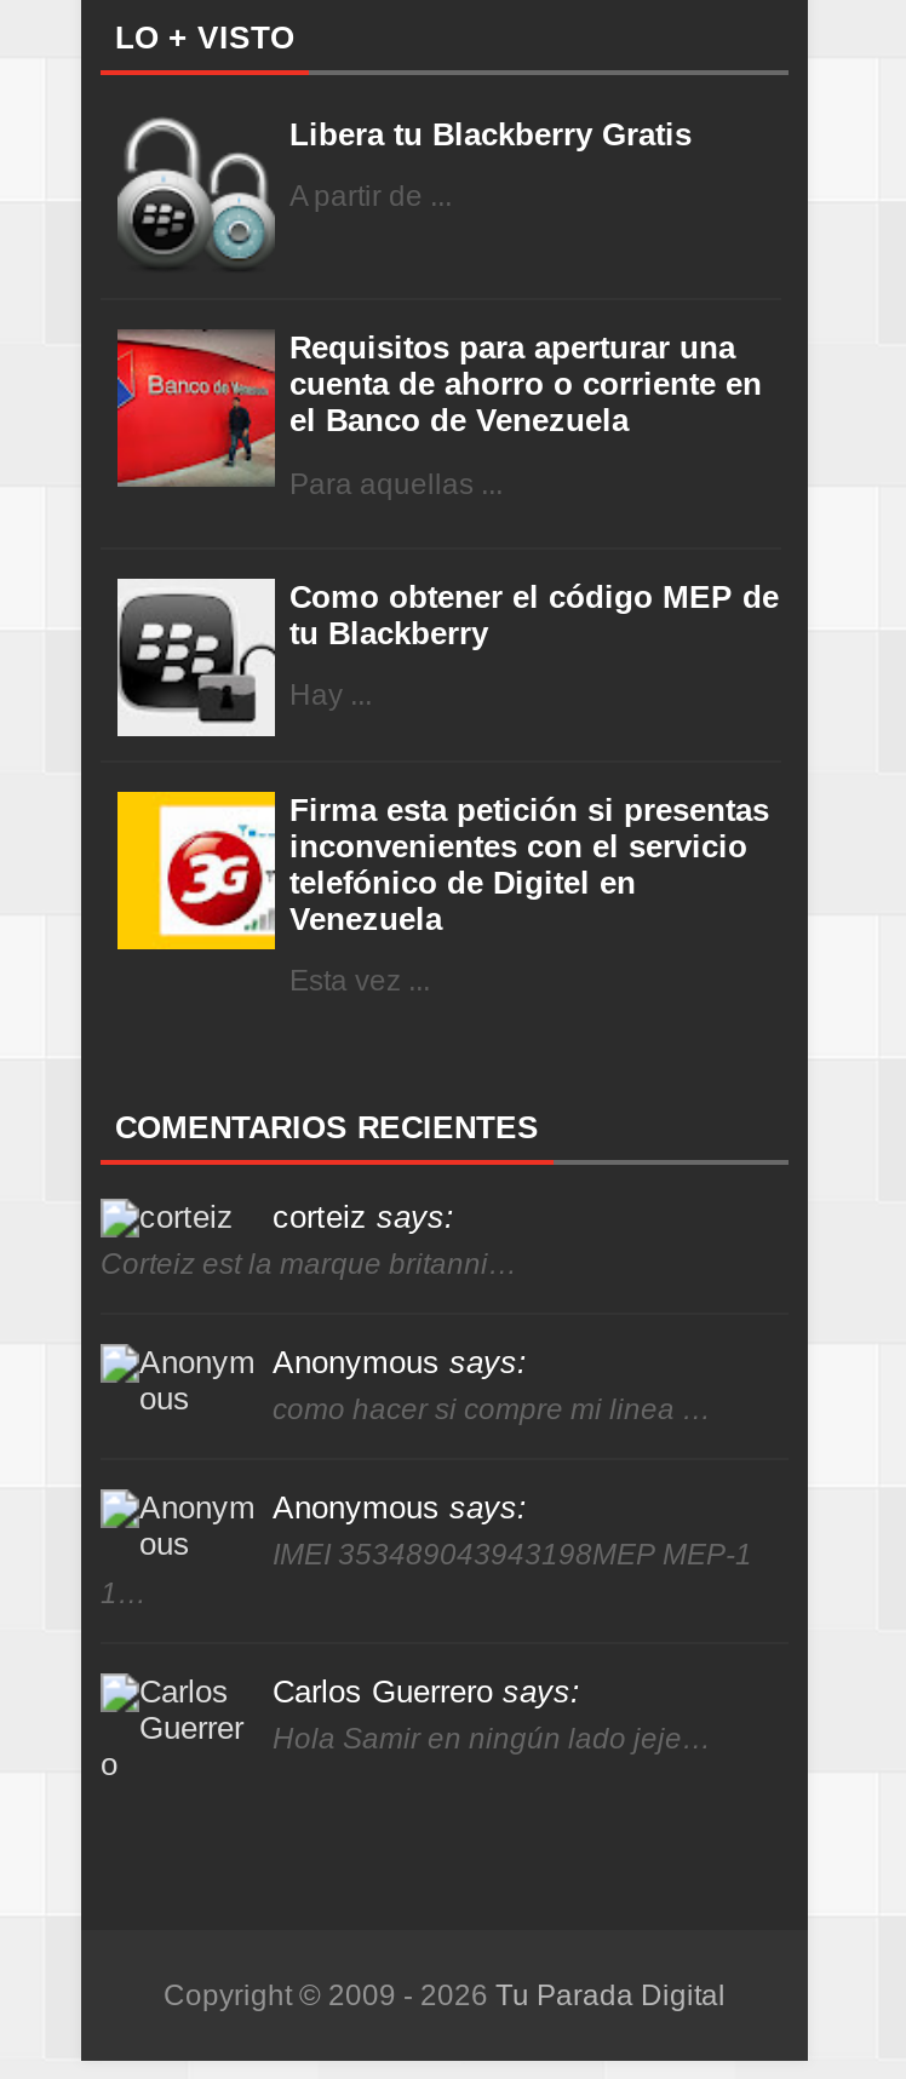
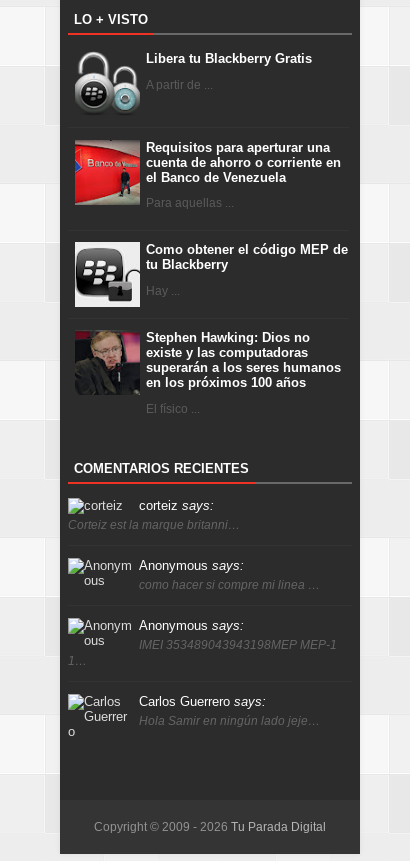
[115,788,769,953] [image] | Firma esta petición si presentas | inconvenientes con el servicio | telefónico de Digitel en | Venezuela -> [75,330,341,396] [image] | Stephen Hawking: Dios no | existe y las computadoras | superarán a los seres humanos | en los próximos 100 años
[289,965,430,999] Esta vez ... -> [146,402,200,416] El físico ...

